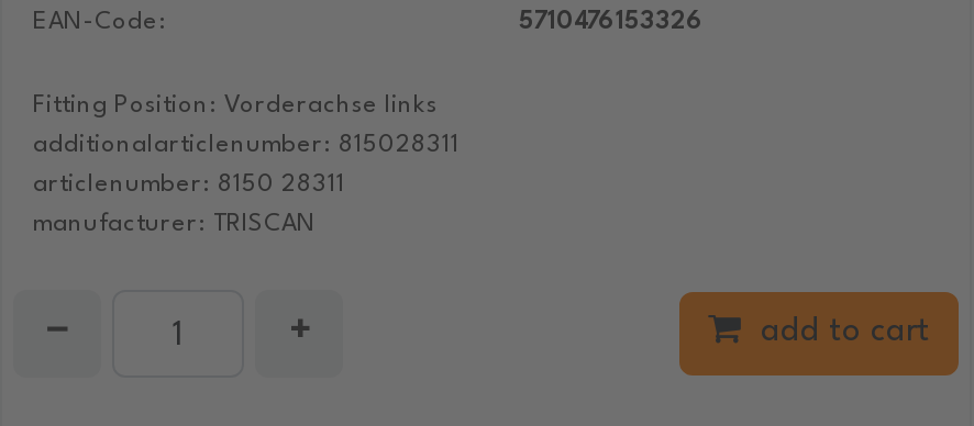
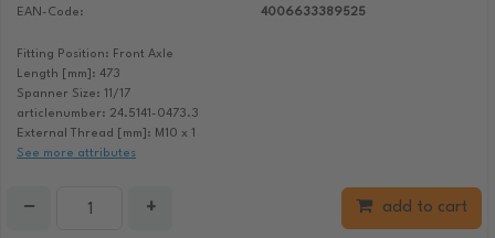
[33,11,704,237] 5710476153326 | Fitting Position: Vorderachse links | additionalarticlenumber: 815028311 | articlenumber: 8150 28311 | manufacturer: TRISCAN -> [17,7,366,160] 4006633389525 | Fitting Position: Front Axle | Length [mm]: 473 | Spanner Size: 11/17 | articlenumber: 24.5141-0473.3 | External Thread [mm]: M10 x 1 | See more attributes

